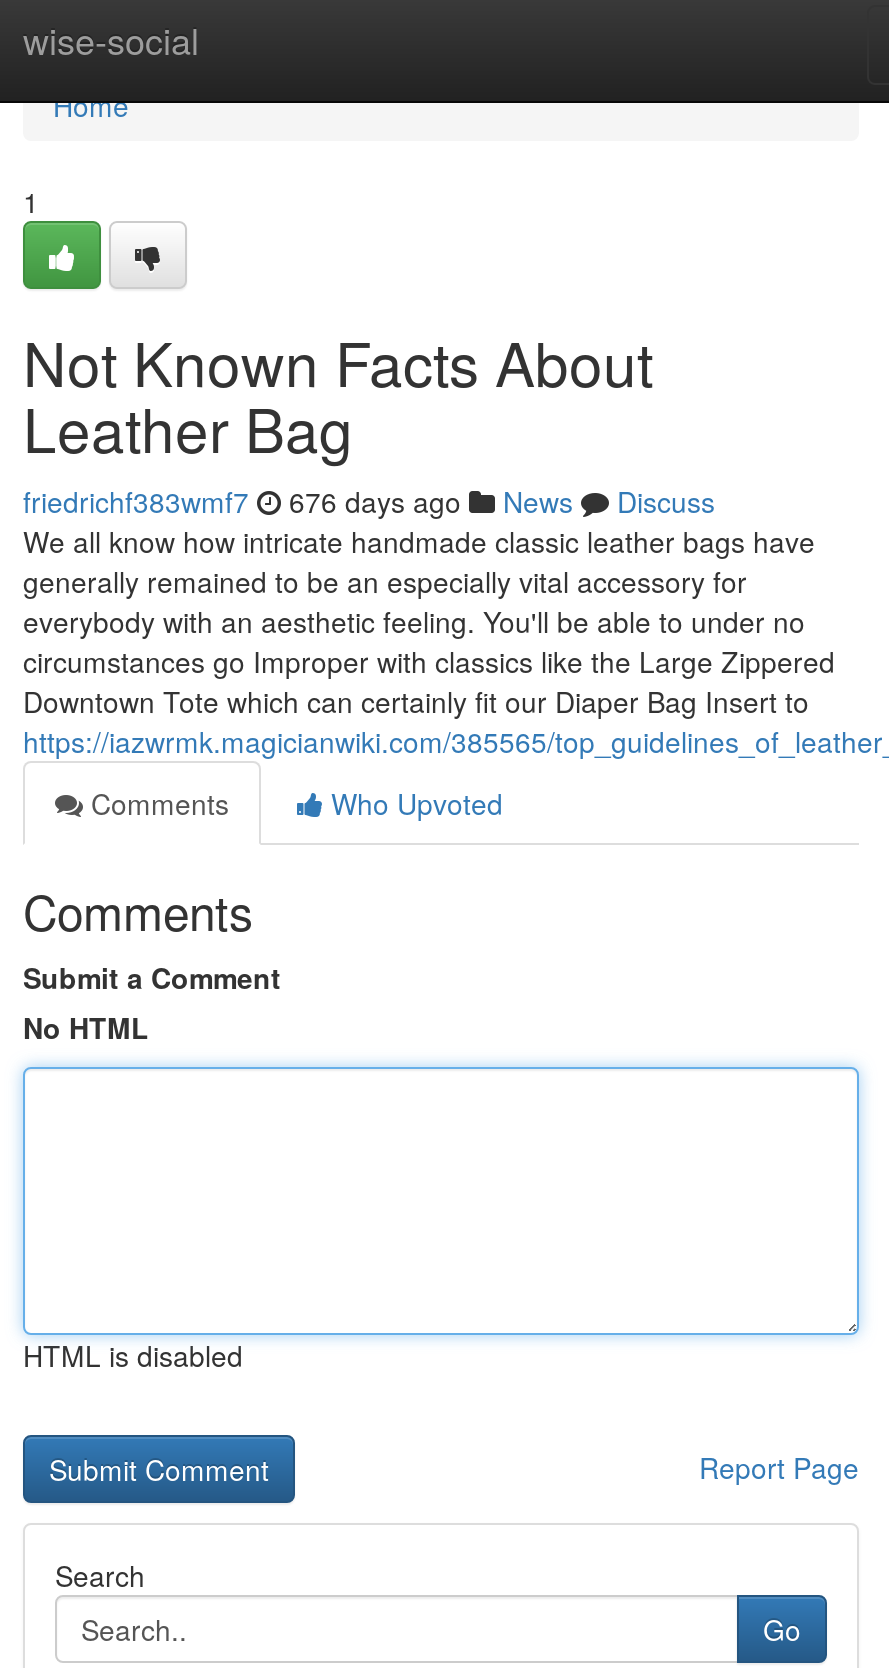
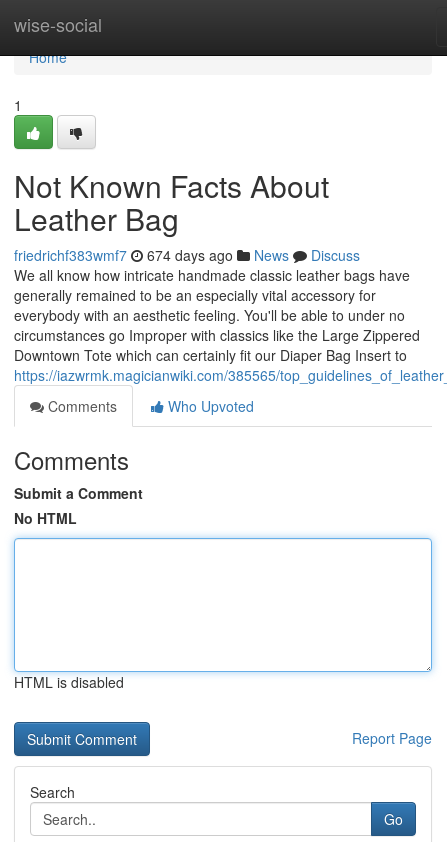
[23,481,715,521] friedrichf383wmf7 676 days ago News Discuss -> [14,245,360,265] friedrichf383wmf7 674 days ago News Discuss

